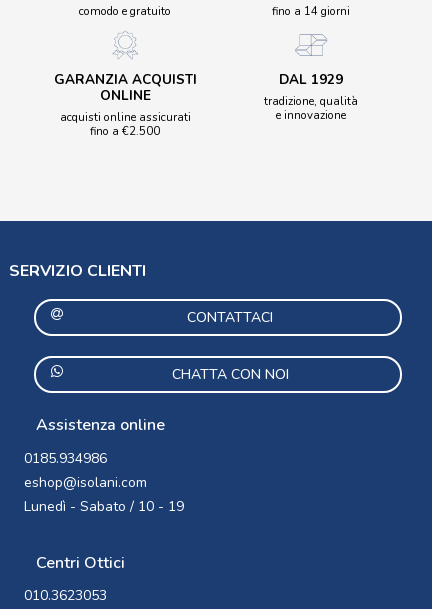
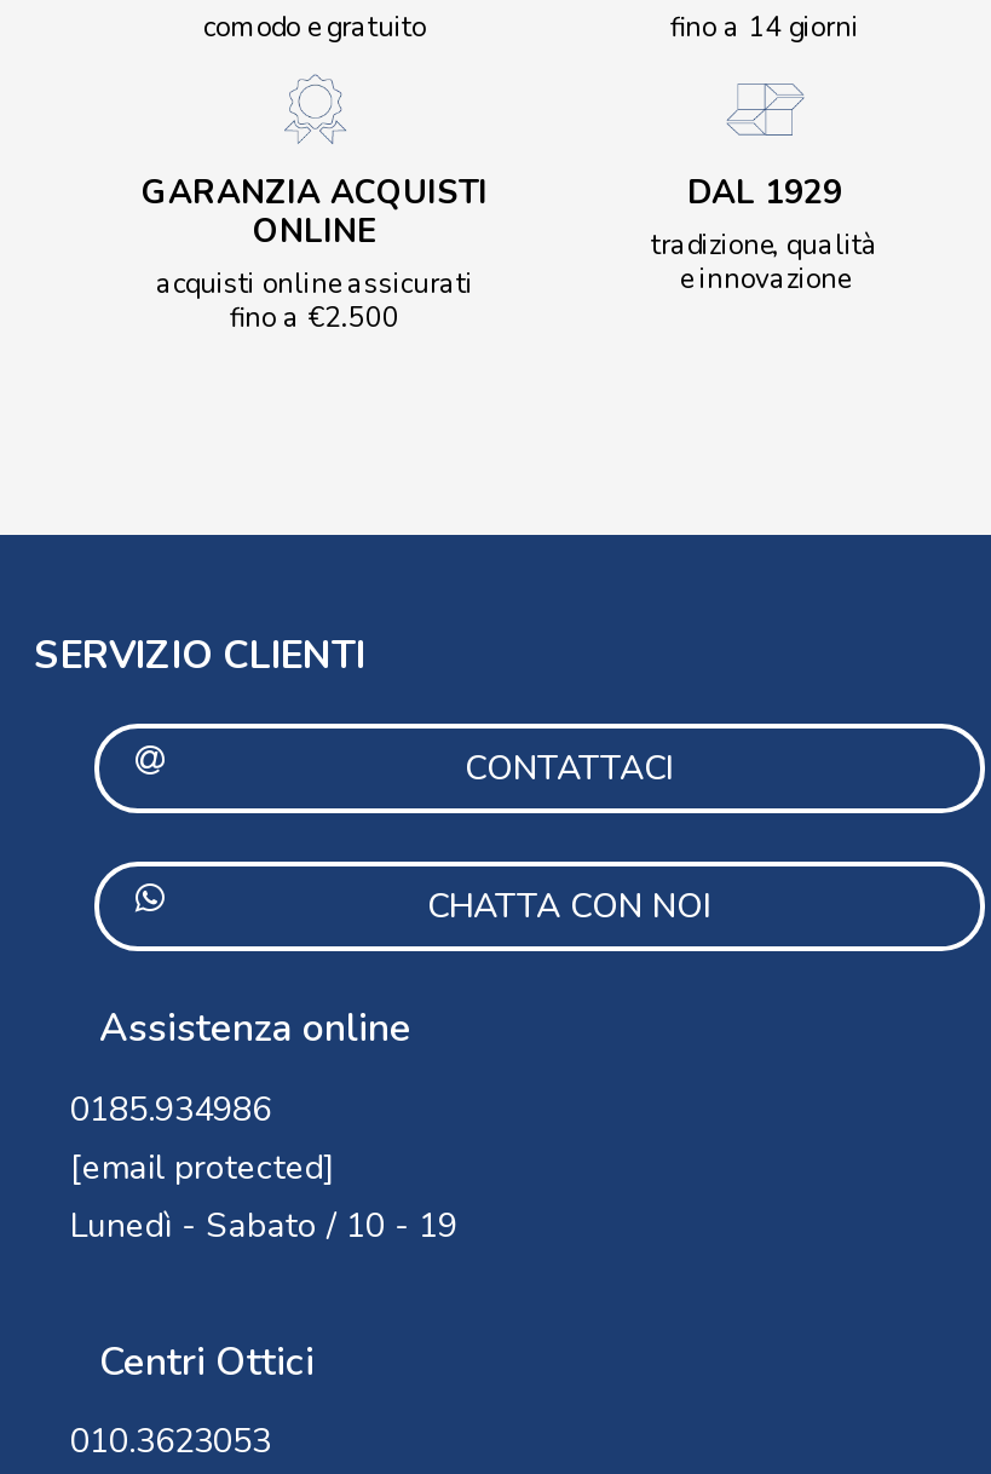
[24,473,147,492] eshop@isolani.com -> [70,1144,336,1190] [email protected]

